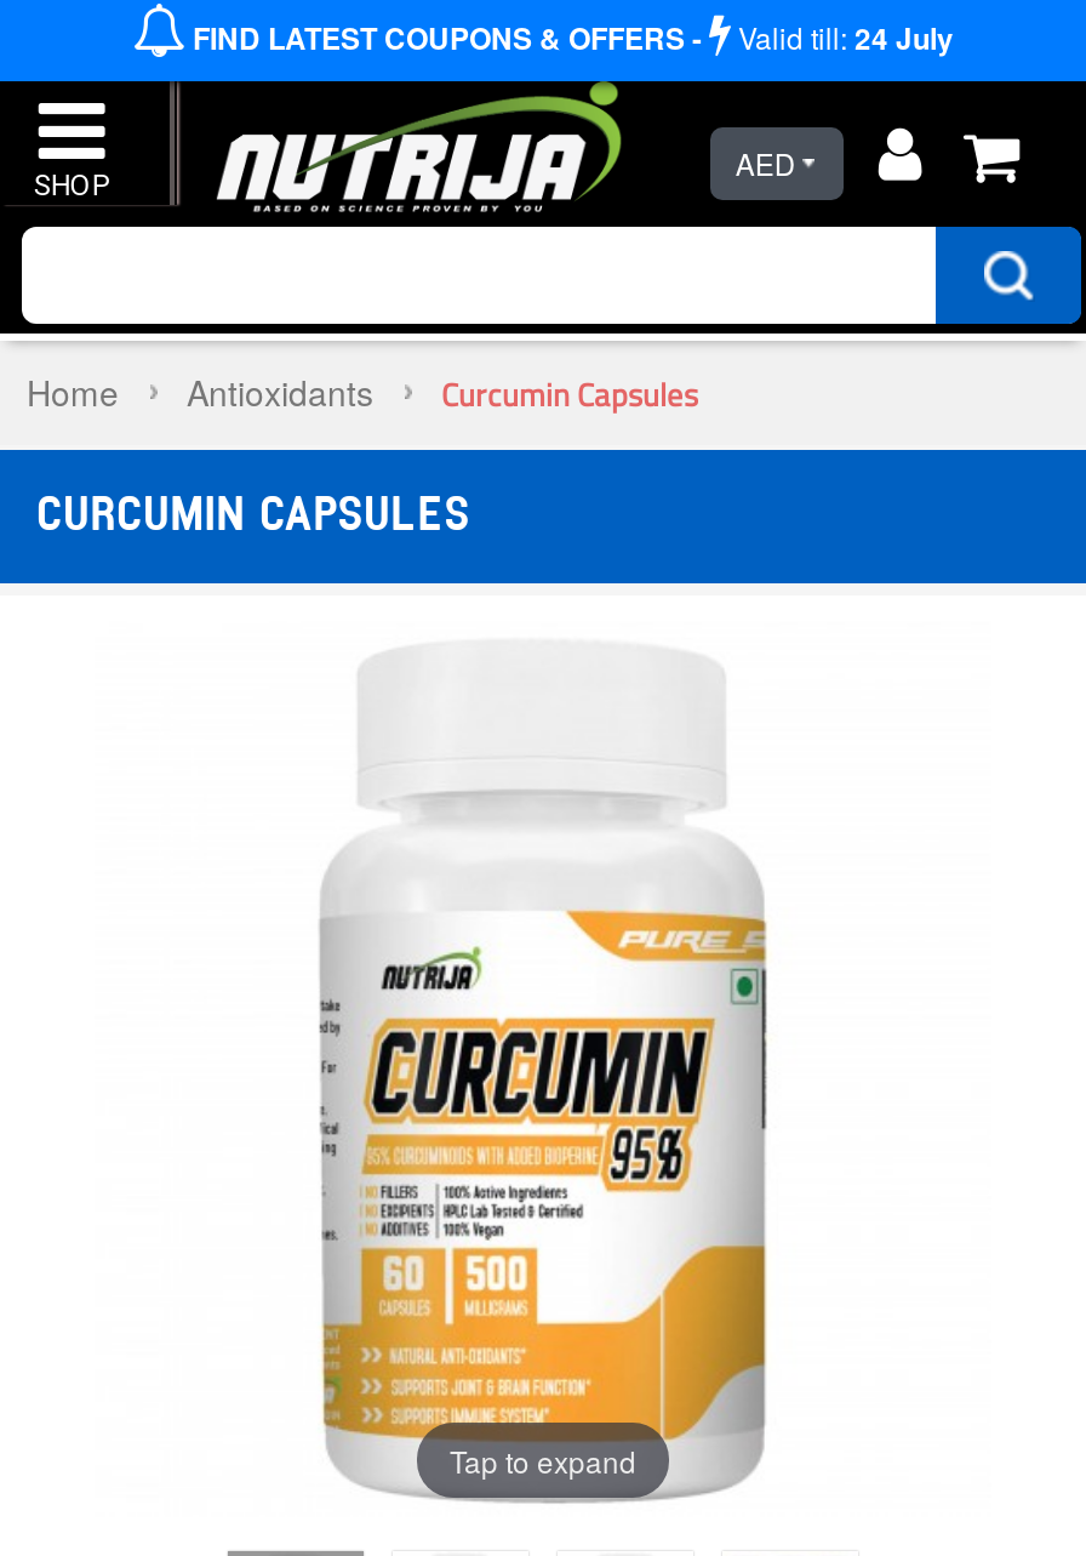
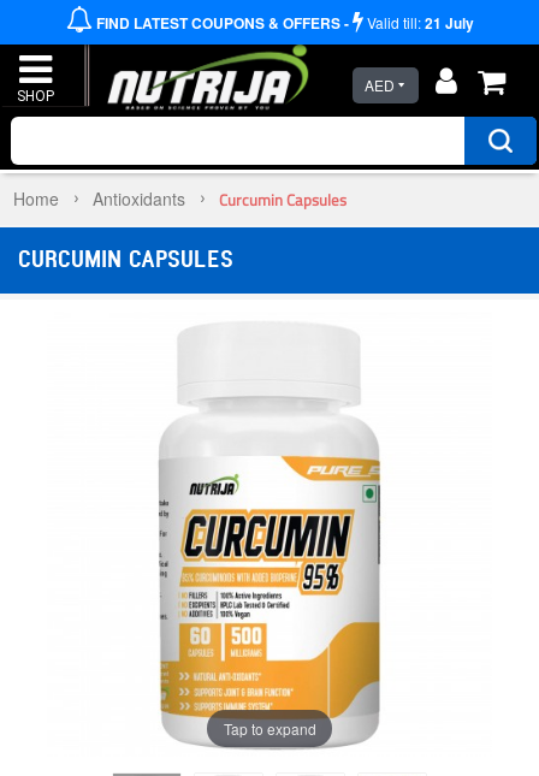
[193,16,954,59] FIND LATEST COUPONS & OFFERS - Valid till: 24 July -> [96,12,473,34] FIND LATEST COUPONS & OFFERS - Valid till: 21 July

